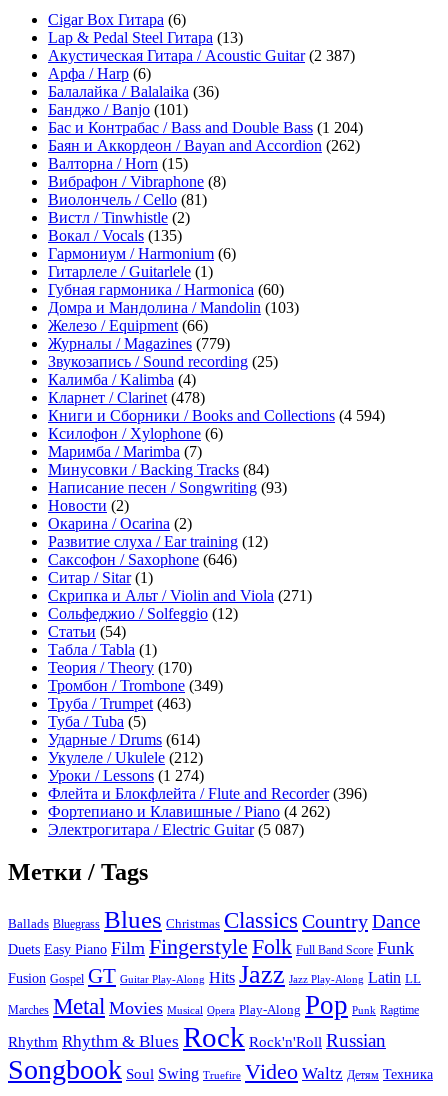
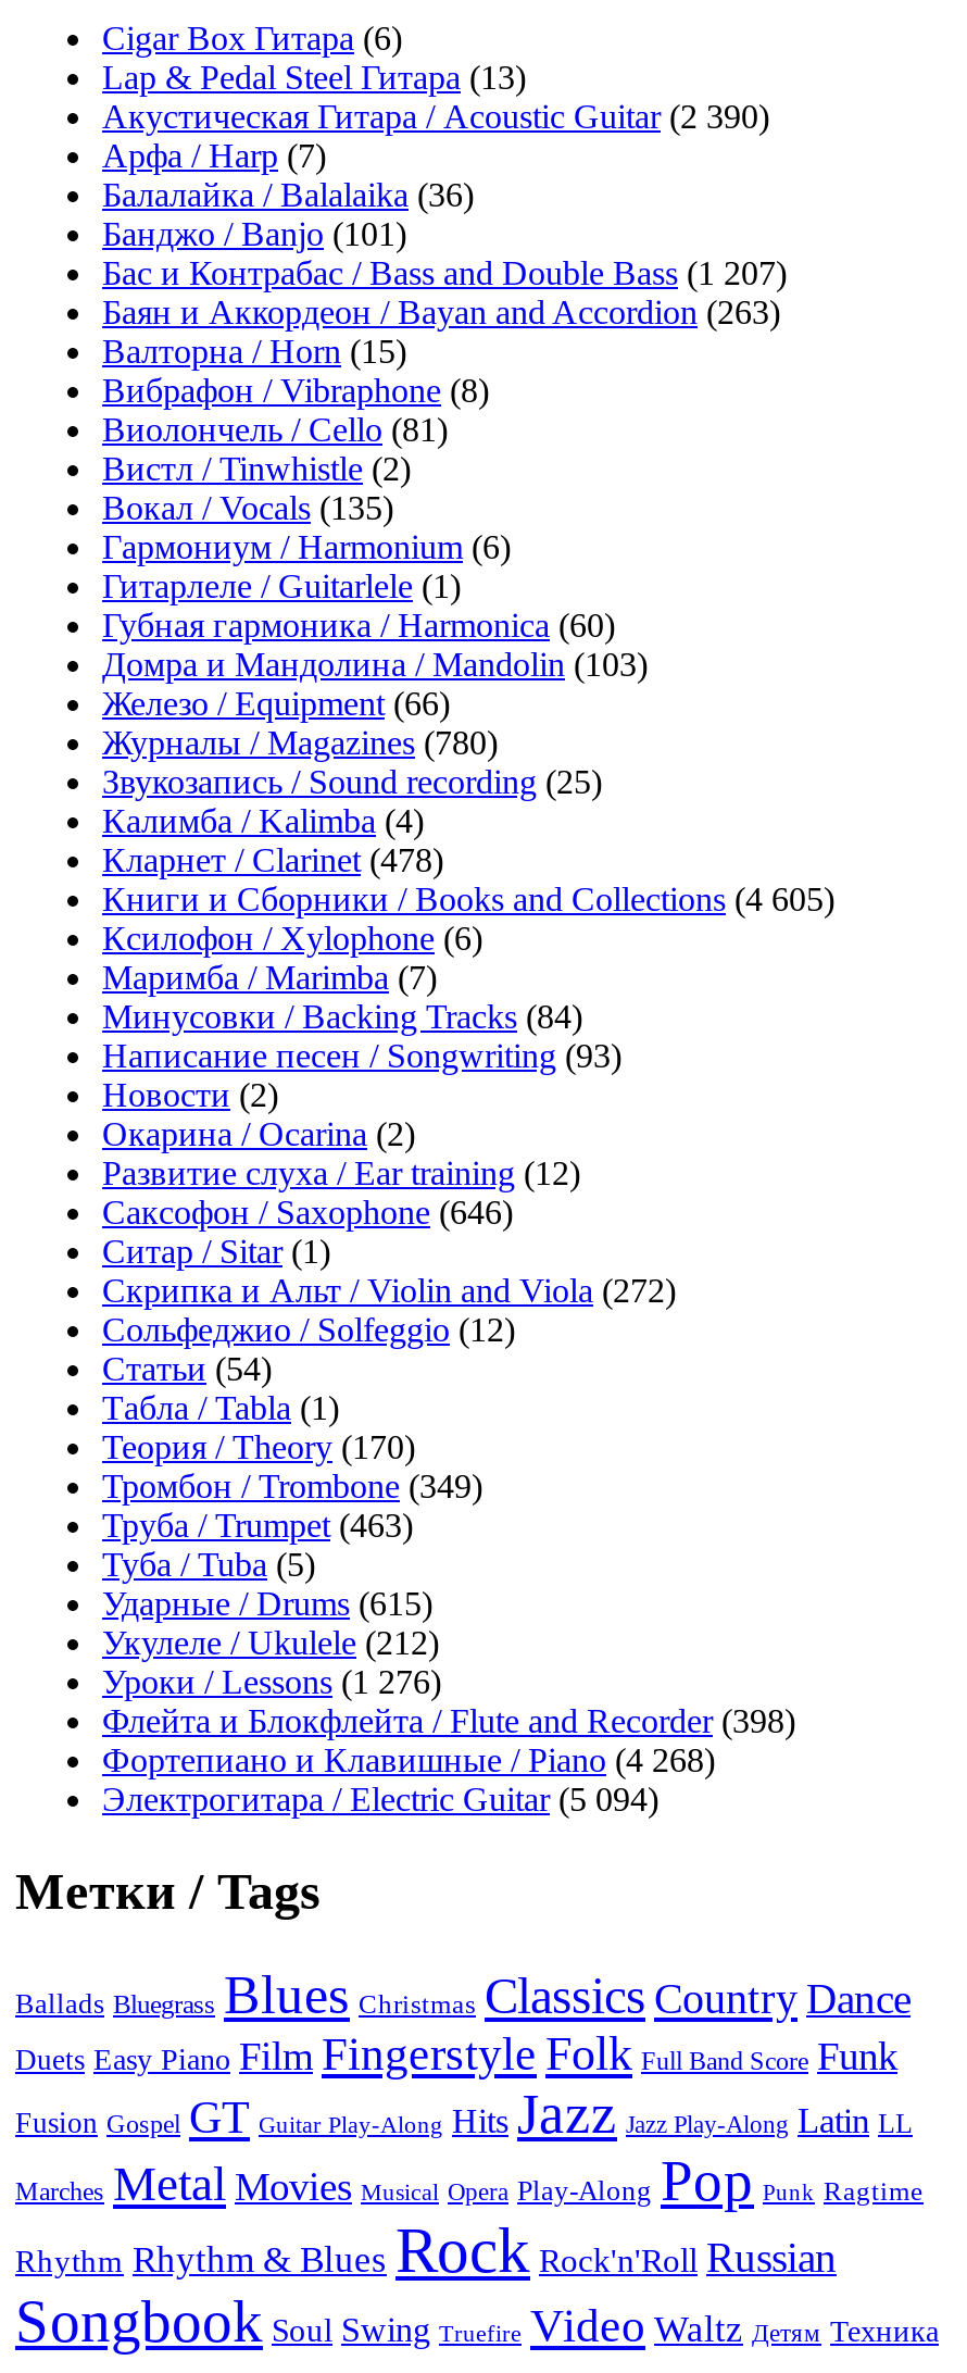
[48,47,355,64] Акустическая Гитара / Acoustic Guitar (2 387) -> [102,98,769,135] Акустическая Гитара / Acoustic Guitar (2 390)
[48,65,151,82] Арфа / Harp (6) -> [102,138,326,175] Арфа / Harp (7)
[48,119,363,136] Бас и Контрабас / Bass and Double Bass (1 204) -> [102,255,787,292] Бас и Контрабас / Bass and Double Bass (1 207)
[48,137,360,154] Баян и Аккордеон / Bayan and Accordion (262) -> [102,294,780,331] Баян и Аккордеон / Bayan and Accordion (263)
[48,335,230,352] Журналы / Magazines (779) -> [102,725,498,762] Журналы / Magazines (780)
[48,407,385,424] Книги и Сборники / Books and Collections (4 594) -> [102,881,834,918] Книги и Сборники / Books and Collections (4 605)
[48,587,312,604] Скрипка и Альт / Violin and Viola (271) -> [102,1272,676,1309] Скрипка и Альт / Violin and Viola (272)
[48,731,200,748] Ударные / Drums (614) -> [102,1586,432,1623] Ударные / Drums (615)
[48,767,204,784] Уроки / Lessons (1 274) -> [102,1664,441,1701] Уроки / Lessons (1 276)
[48,785,367,802] Флейта и Блокфлейта / Flute and Recorder (396) -> [102,1703,795,1740] Флейта и Блокфлейта / Flute and Recorder (398)
[48,803,330,820] Фортепиано и Клавишные / Piano (4 262) -> [102,1742,715,1779] Фортепиано и Клавишные / Piano (4 268)
[48,821,304,838] Электрогитара / Electric Guitar (5 087) -> [102,1781,658,1818] Электрогитара / Electric Guitar (5 094)

